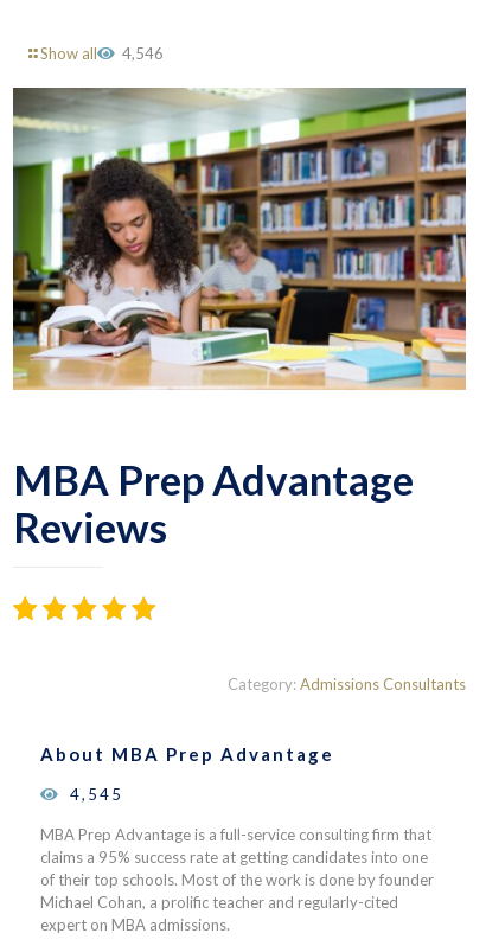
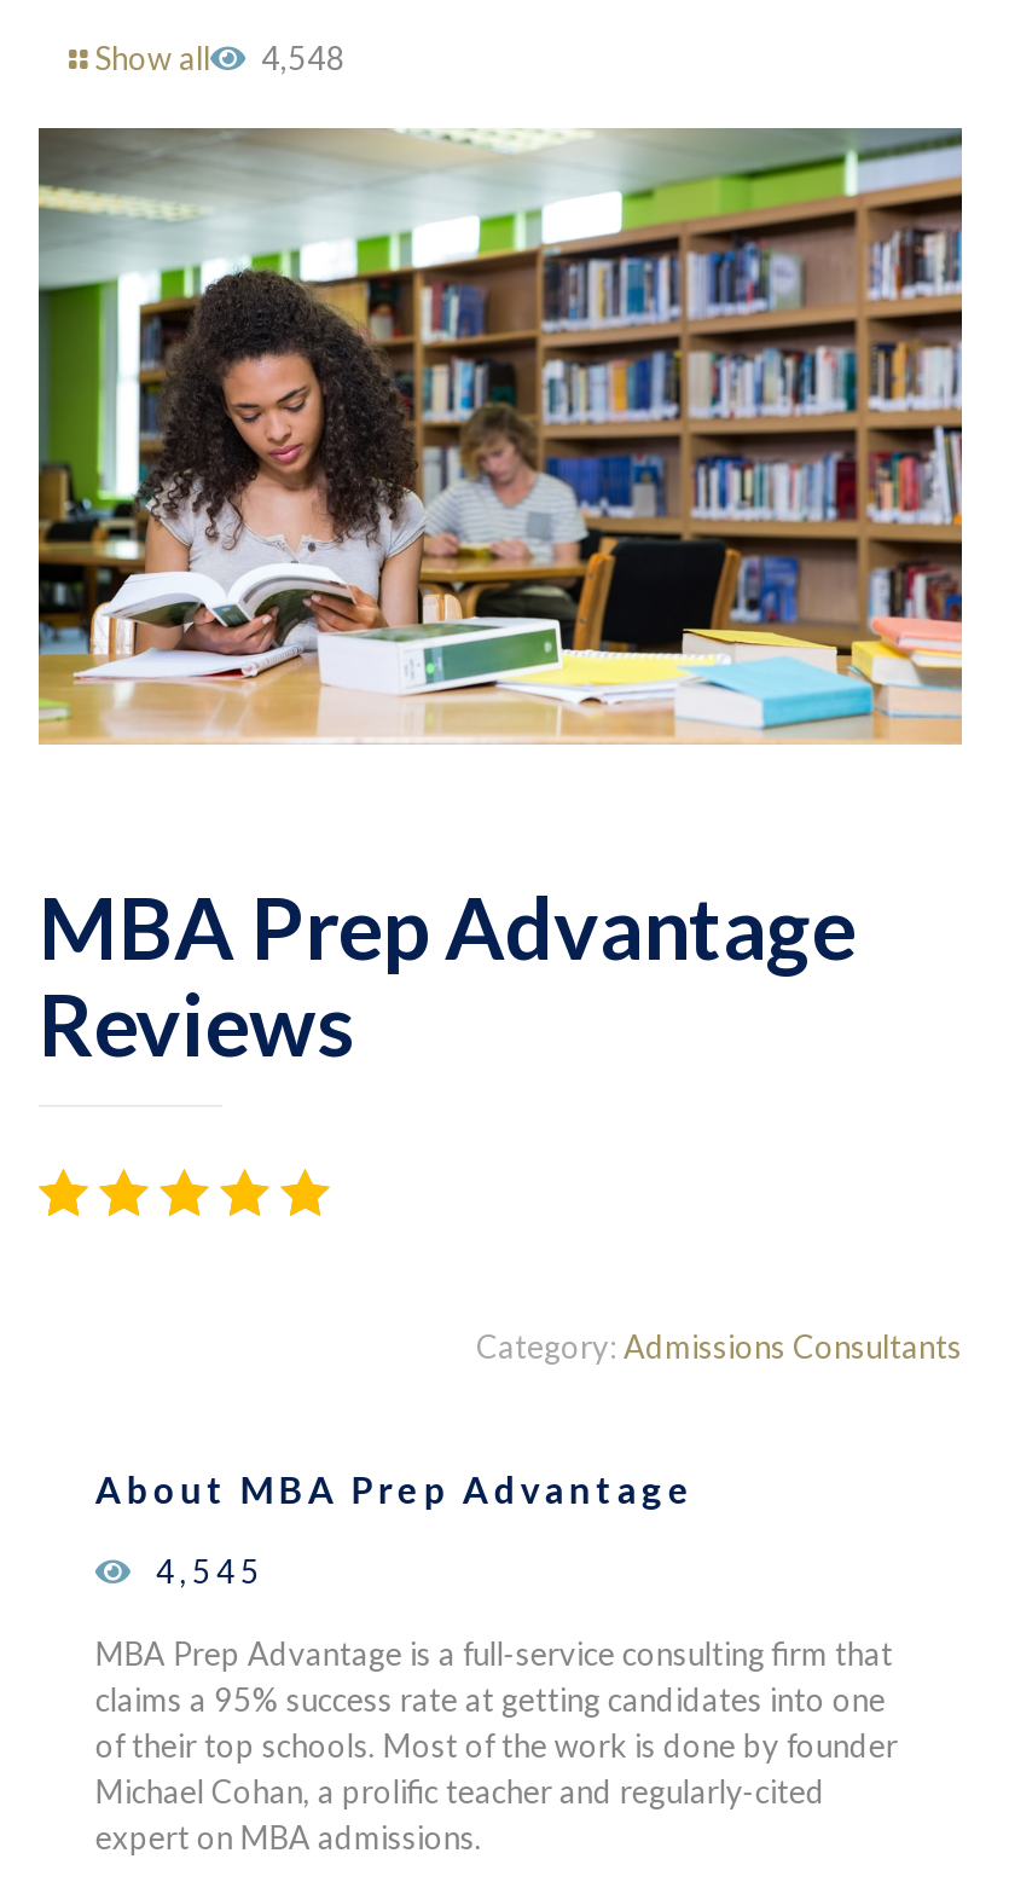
[40,44,164,63] Show all 4,546 -> [94,39,346,77] Show all 4,548

